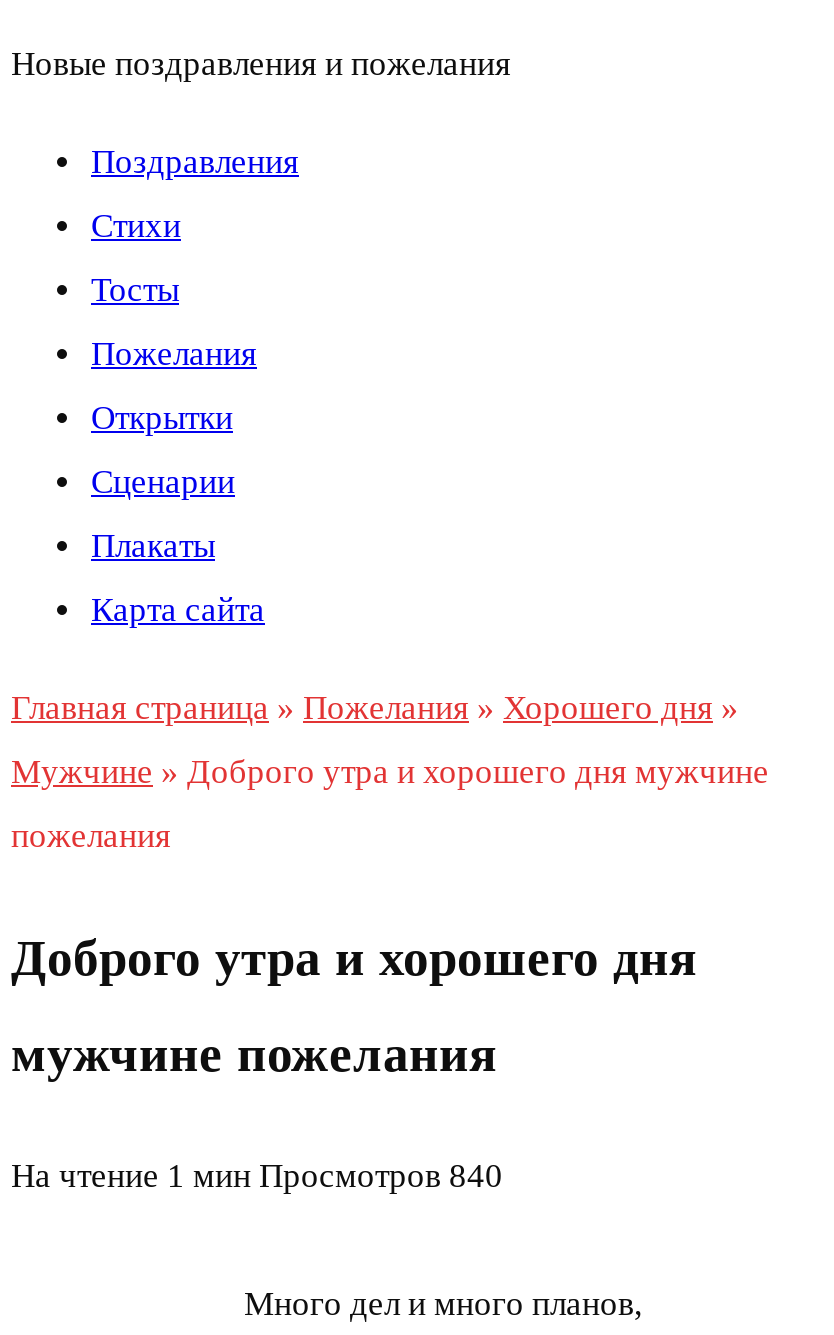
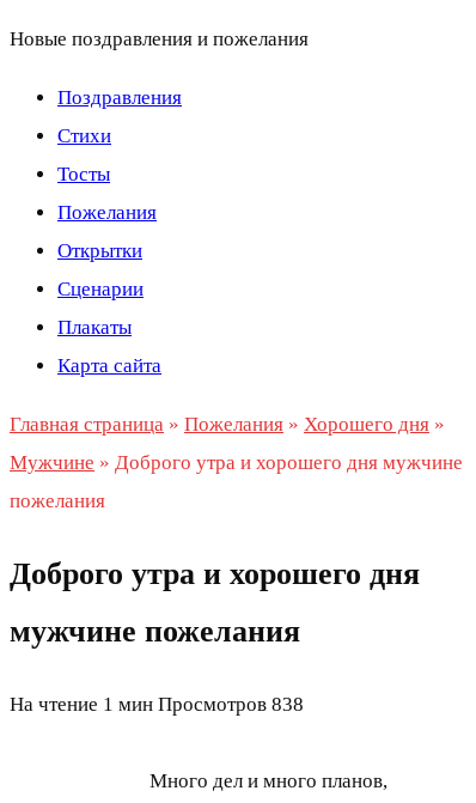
[11,1158,503,1196] На чтение 1 мин Просмотров 840 -> [10,693,304,716] На чтение 1 мин Просмотров 838

